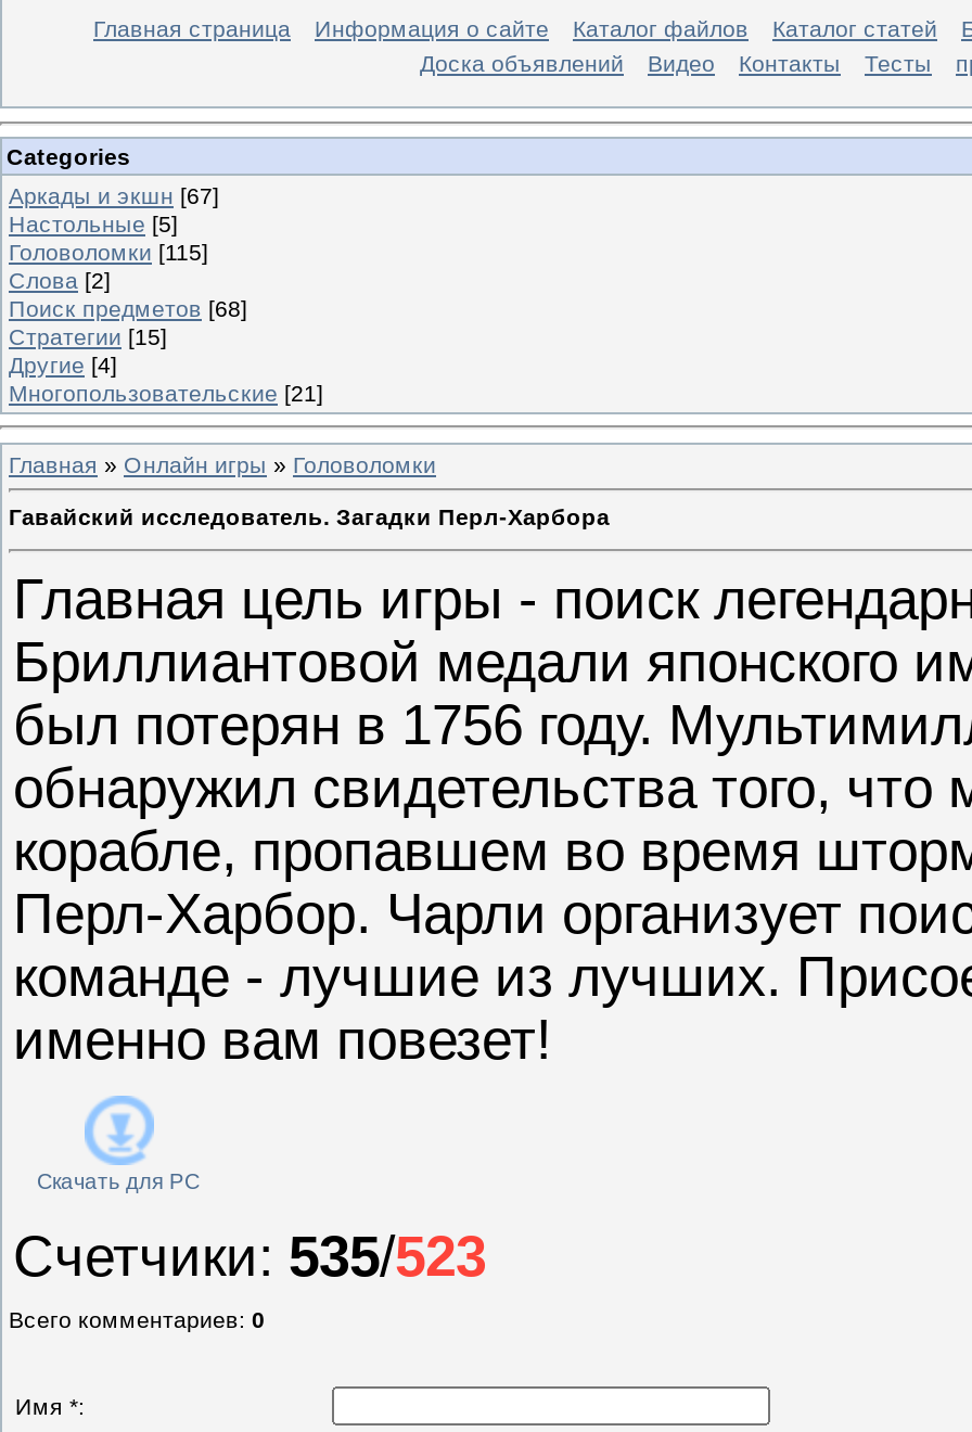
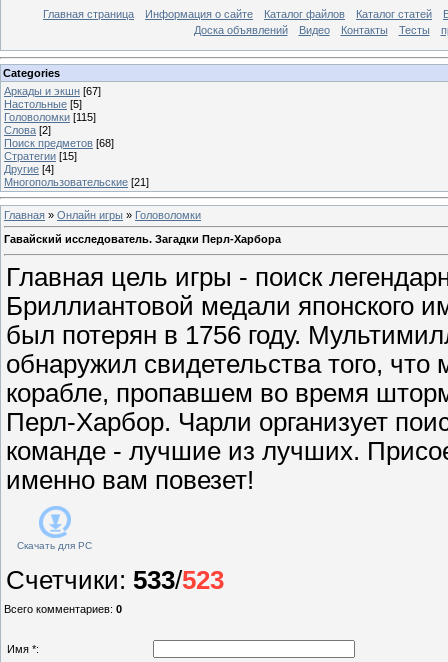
[13,1226,486,1286] Счетчики: 535/523 -> [6,566,224,594] Счетчики: 533/523

